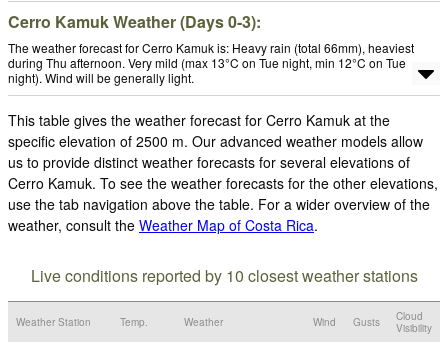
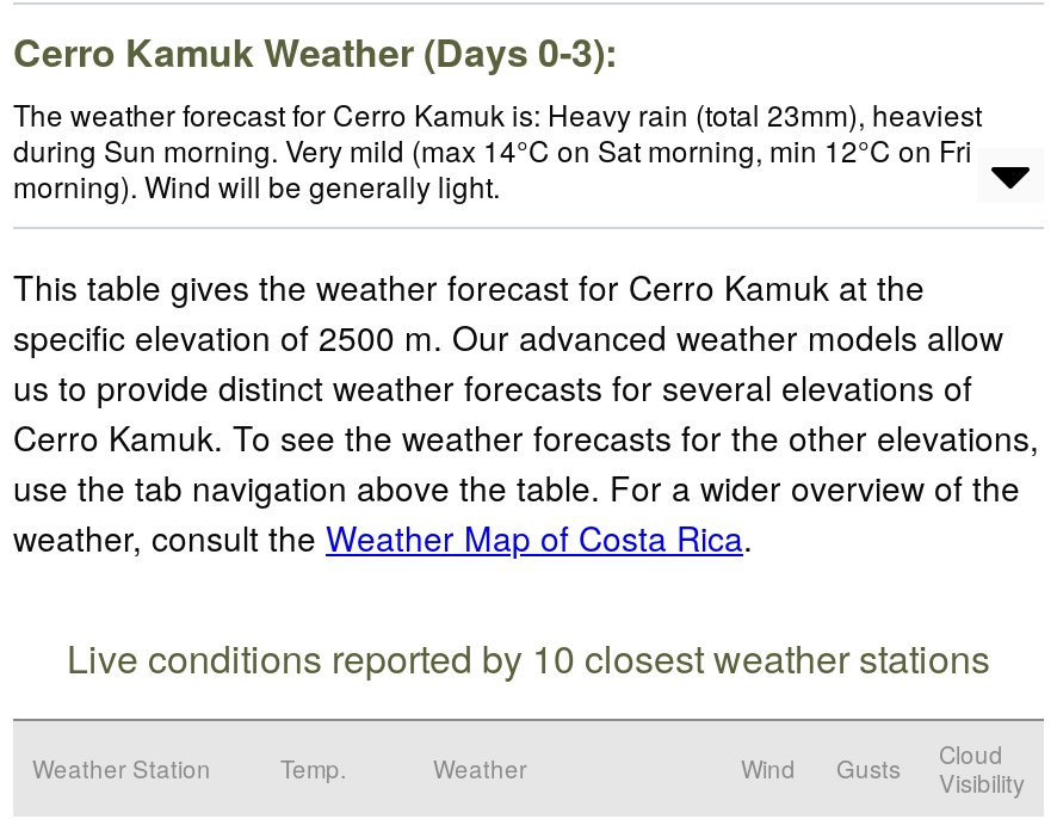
[8,39,414,56] The weather forecast for Cerro Kamuk is: Heavy rain (total 66mm), heaviest -> [13,94,982,134] The weather forecast for Cerro Kamuk is: Heavy rain (total 23mm), heaviest
[8,54,406,71] during Thu afternoon. Very mild (max 13°C on Tue night, min 12°C on Tue -> [13,129,972,170] during Sun morning. Very mild (max 14°C on Sat morning, min 12°C on Fri
[8,69,194,86] night). Wind will be generally light. -> [13,165,500,206] morning). Wind will be generally light.

